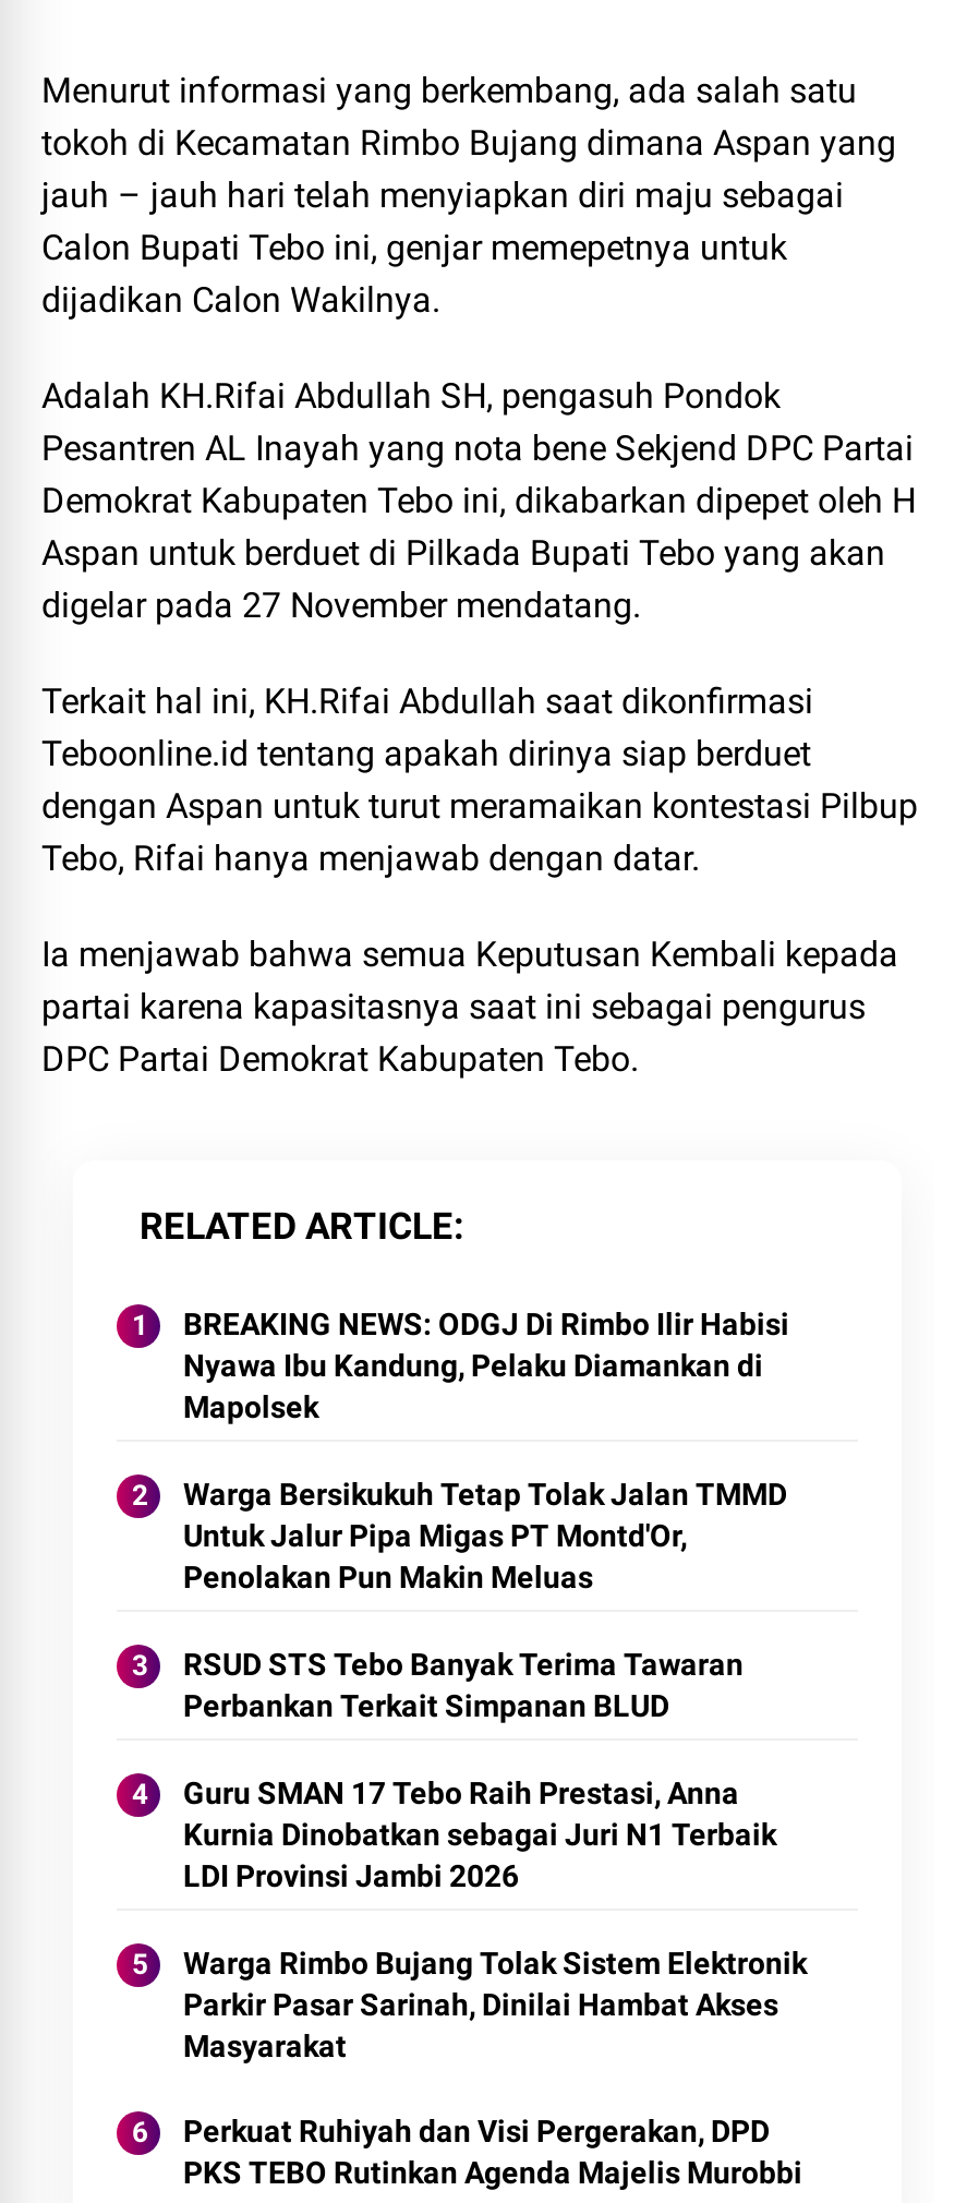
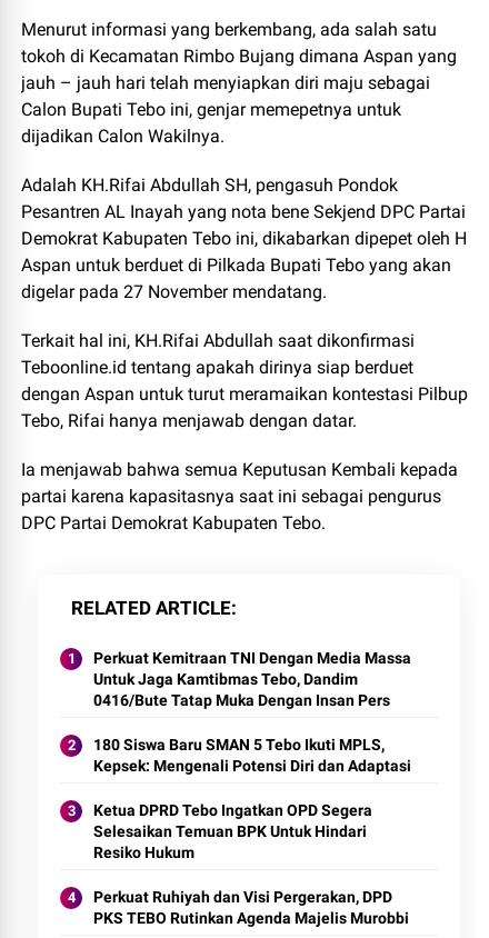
[183,1307,807,2063] BREAKING NEWS: ODGJ Di Rimbo Ilir Habisi | Nyawa Ibu Kandung, Pelaku Diamankan di | Mapolsek | Warga Bersikukuh Tetap Tolak Jalan TMMD | Untuk Jalur Pipa Migas PT Montd'Or, | Penolakan Pun Makin Meluas | RSUD STS Tebo Banyak Terima Tawaran | Perbankan Terkait Simpanan BLUD | Guru SMAN 17 Tebo Raih Prestasi, Anna | Kurnia Dinobatkan sebagai Juri N1 Terbaik | LDI Provinsi Jambi 2026 | Warga Rimbo Bujang Tolak Sistem Elektronik | Parkir Pasar Sarinah, Dinilai Hambat Akses | Masyarakat -> [94,649,412,861] Perkuat Kemitraan TNI Dengan Media Massa | Untuk Jaga Kamtibmas Tebo, Dandim | 0416/Bute Tatap Muka Dengan Insan Pers | 180 Siswa Baru SMAN 5 Tebo Ikuti MPLS, | Kepsek: Mengenali Potensi Diri dan Adaptasi | Ketua DPRD Tebo Ingatkan OPD Segera | Selesaikan Temuan BPK Untuk Hindari | Resiko Hukum

